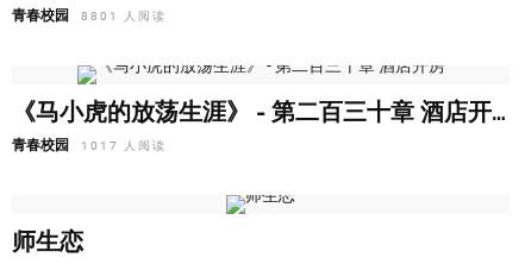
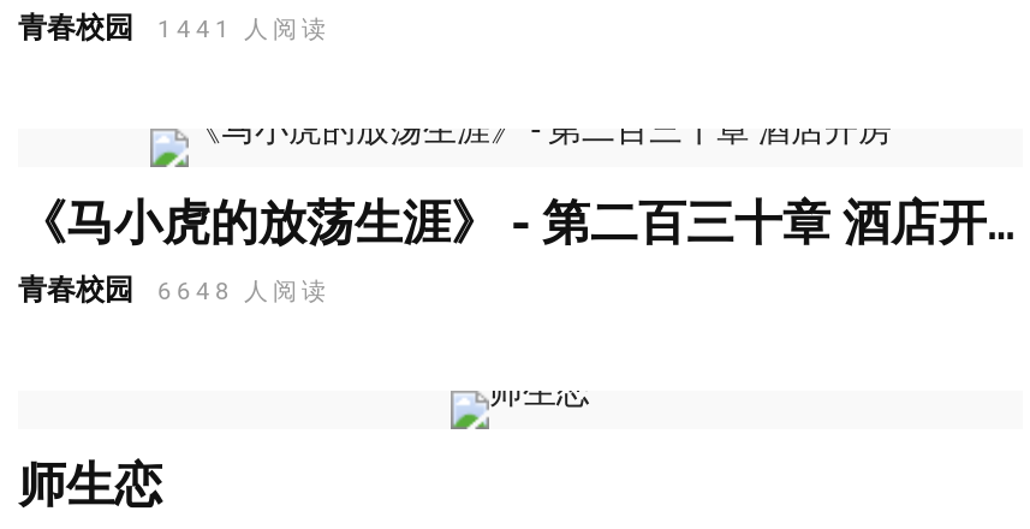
[12,7,167,24] 青春校园 8801 人阅读 -> [18,11,331,44] 青春校园 1441 人阅读
[12,137,167,153] 青春校园 1017 人阅读 -> [18,273,331,307] 青春校园 6648 人阅读

